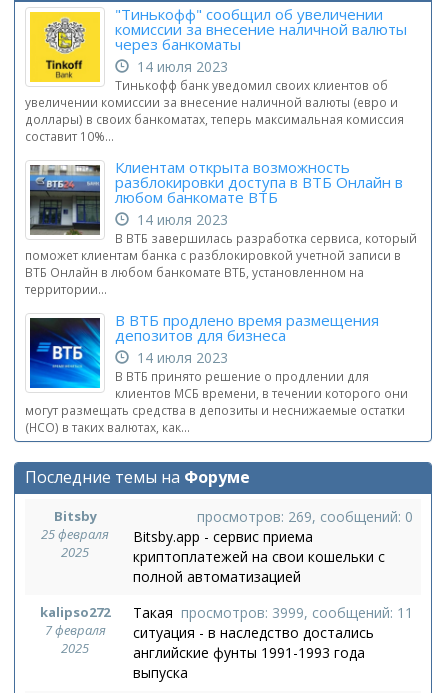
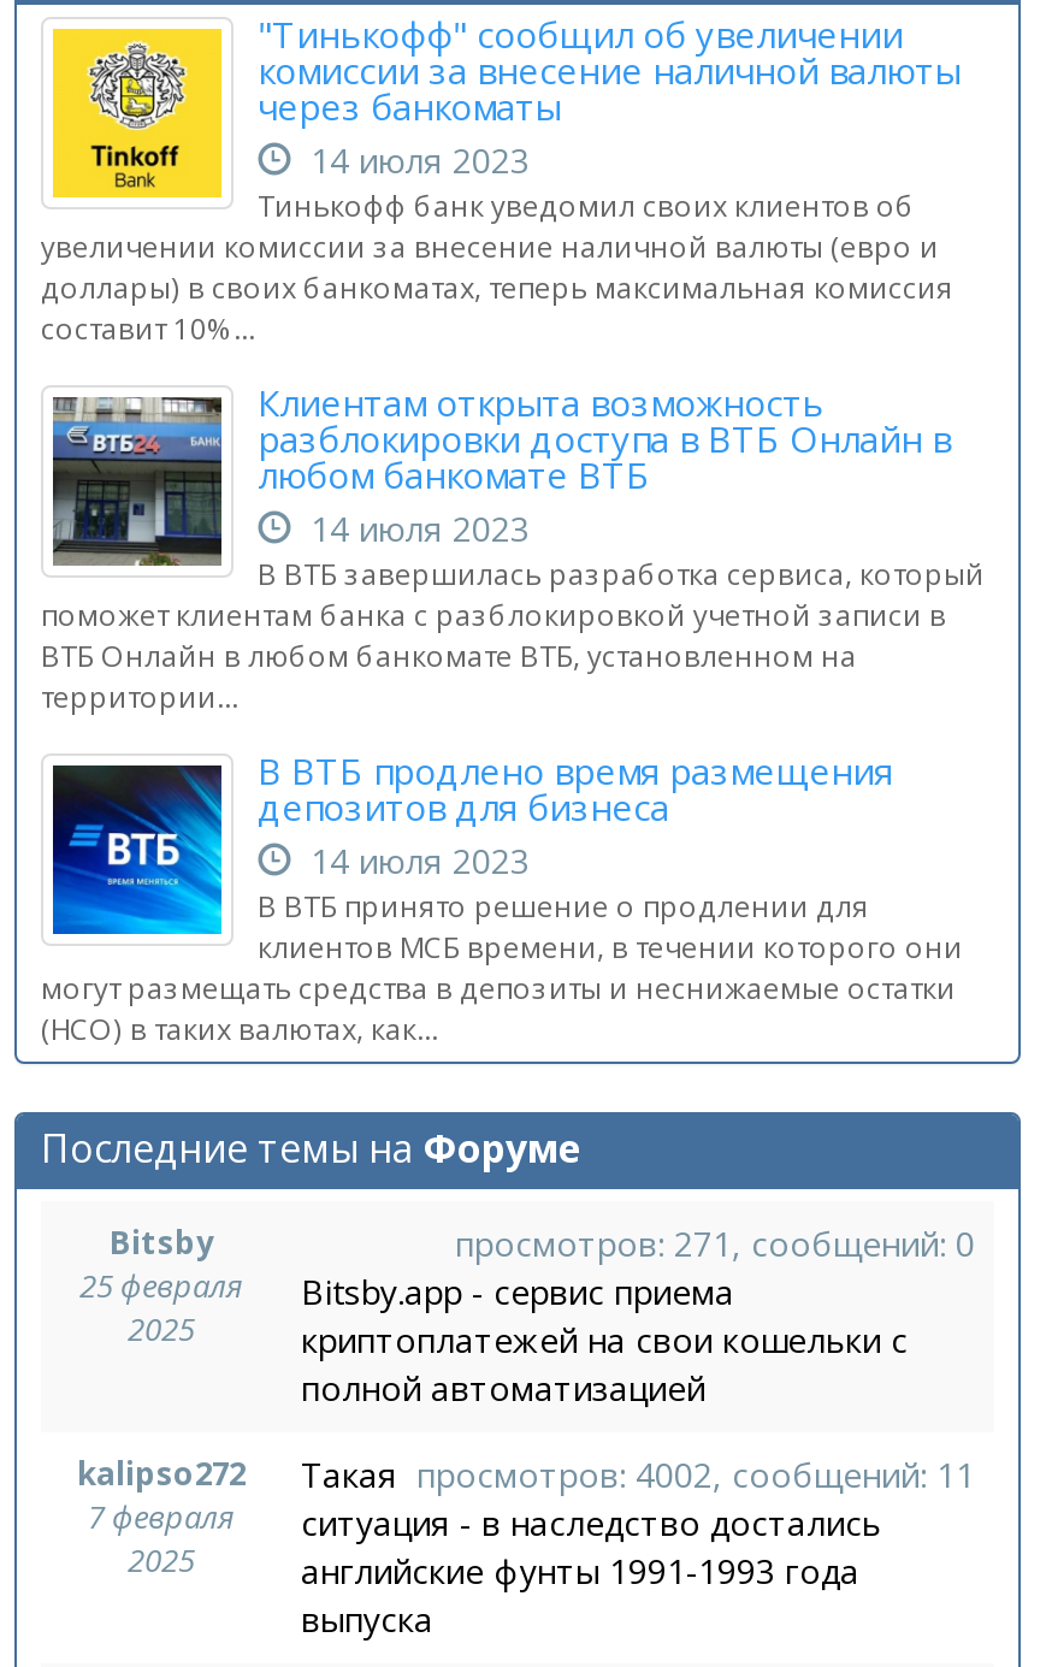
[197,507,413,526] просмотров: 269, сообщений: 0 -> [455,1220,975,1266] просмотров: 271, сообщений: 0
[181,603,413,622] просмотров: 3999, сообщений: 11 -> [416,1452,975,1497] просмотров: 4002, сообщений: 11

